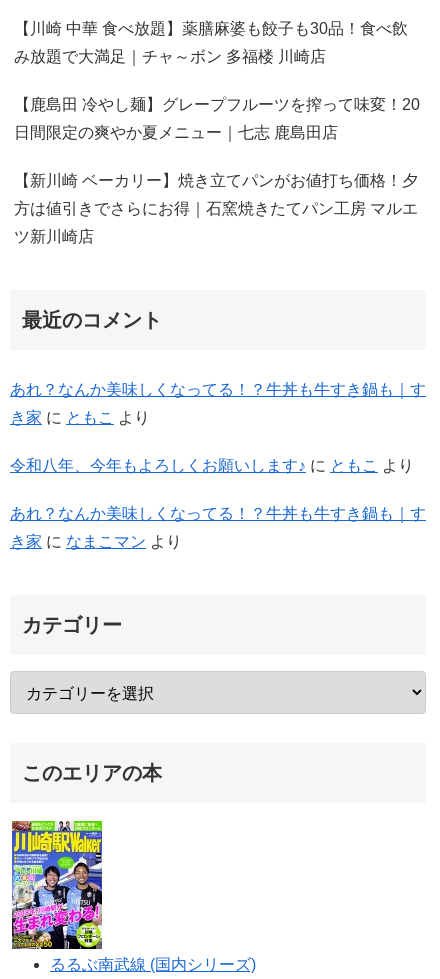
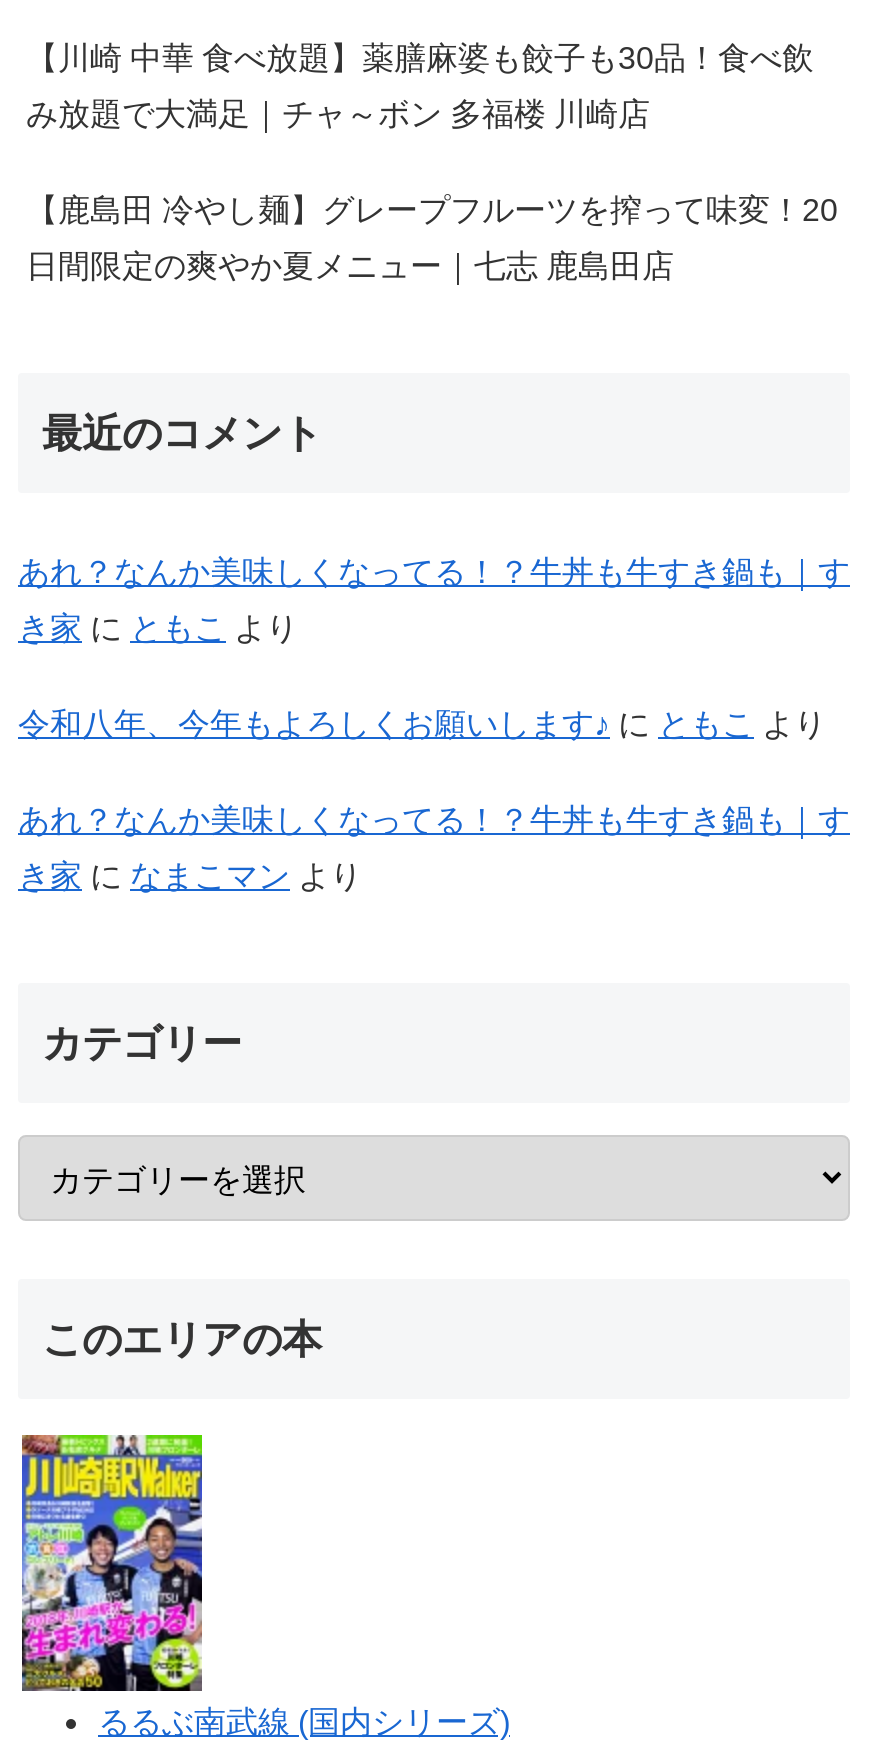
[14,172,418,245] 【新川崎 ベーカリー】焼き立てパンがお値打ち価格！夕 | 方は値引きでさらにお得｜石窯焼きたてパン工房 マルエ | ツ新川崎店 -> none

